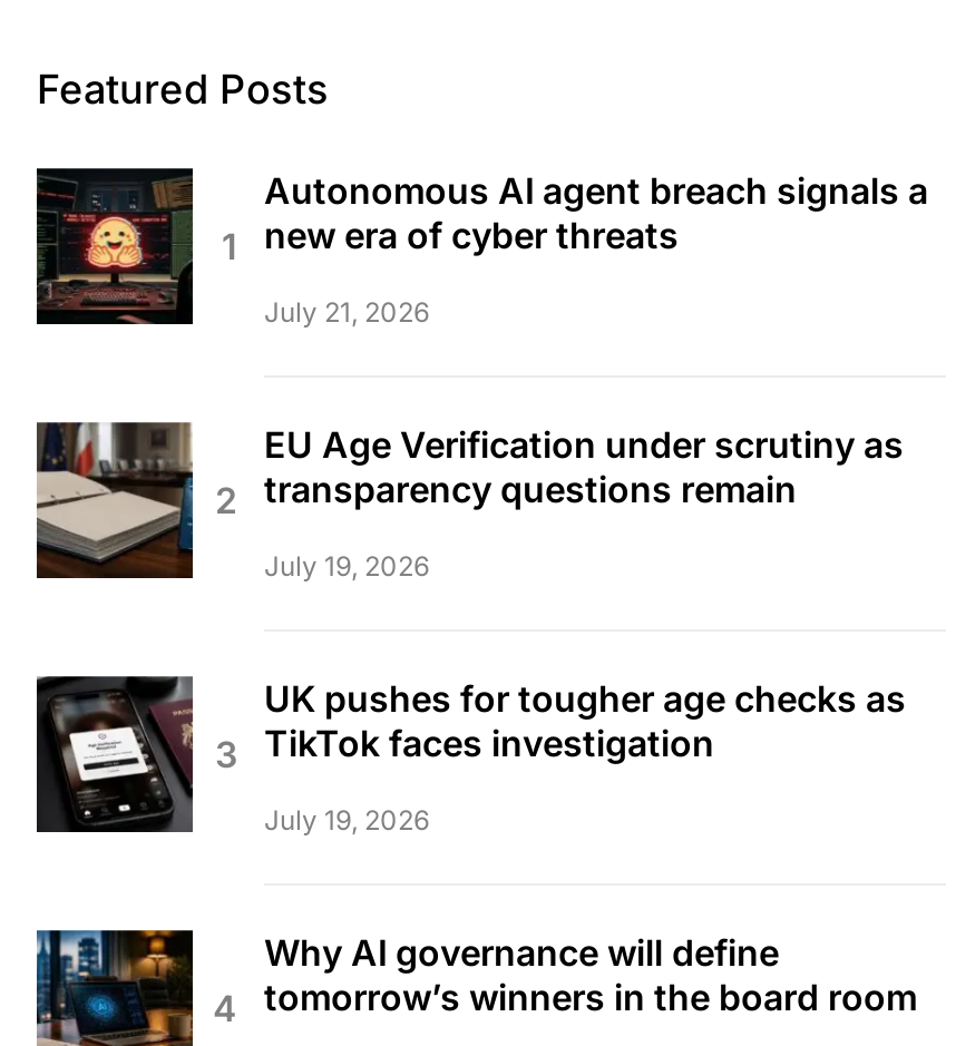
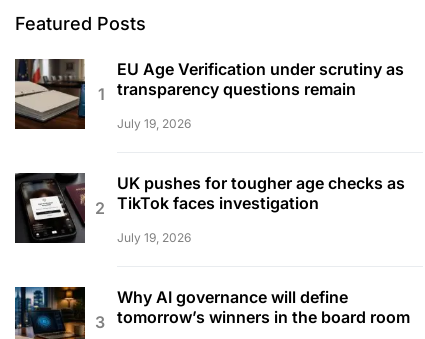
[35,166,928,329] [image] | Autonomous AI agent breach signals a | new era of cyber threats | July 21, 2026 -> none

